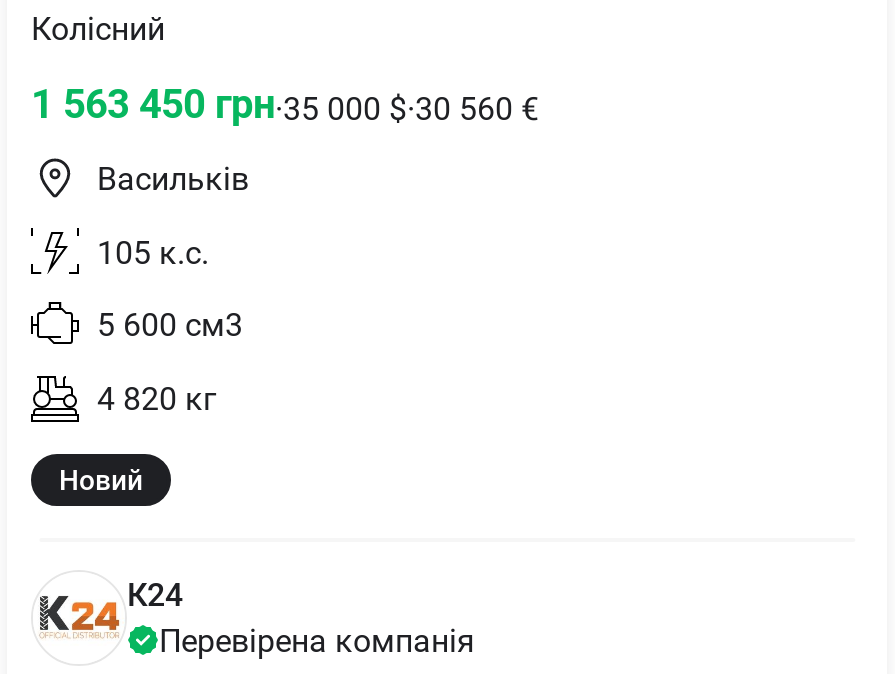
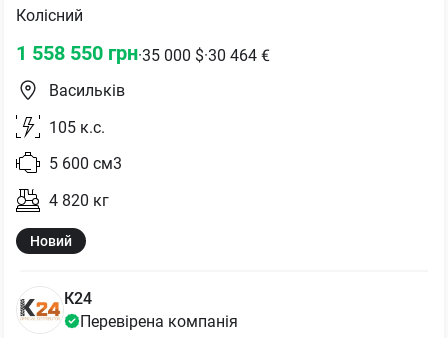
[31,80,539,128] 1 563 450 грн·35 000 $·30 560 € -> [16,41,270,65] 1 558 550 грн·35 000 $·30 464 €

